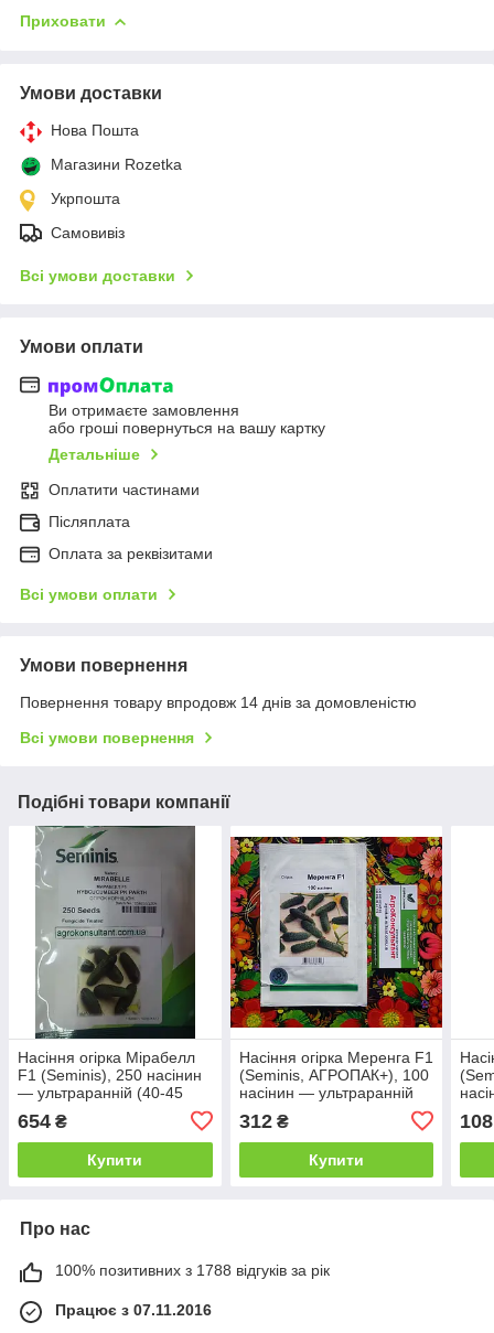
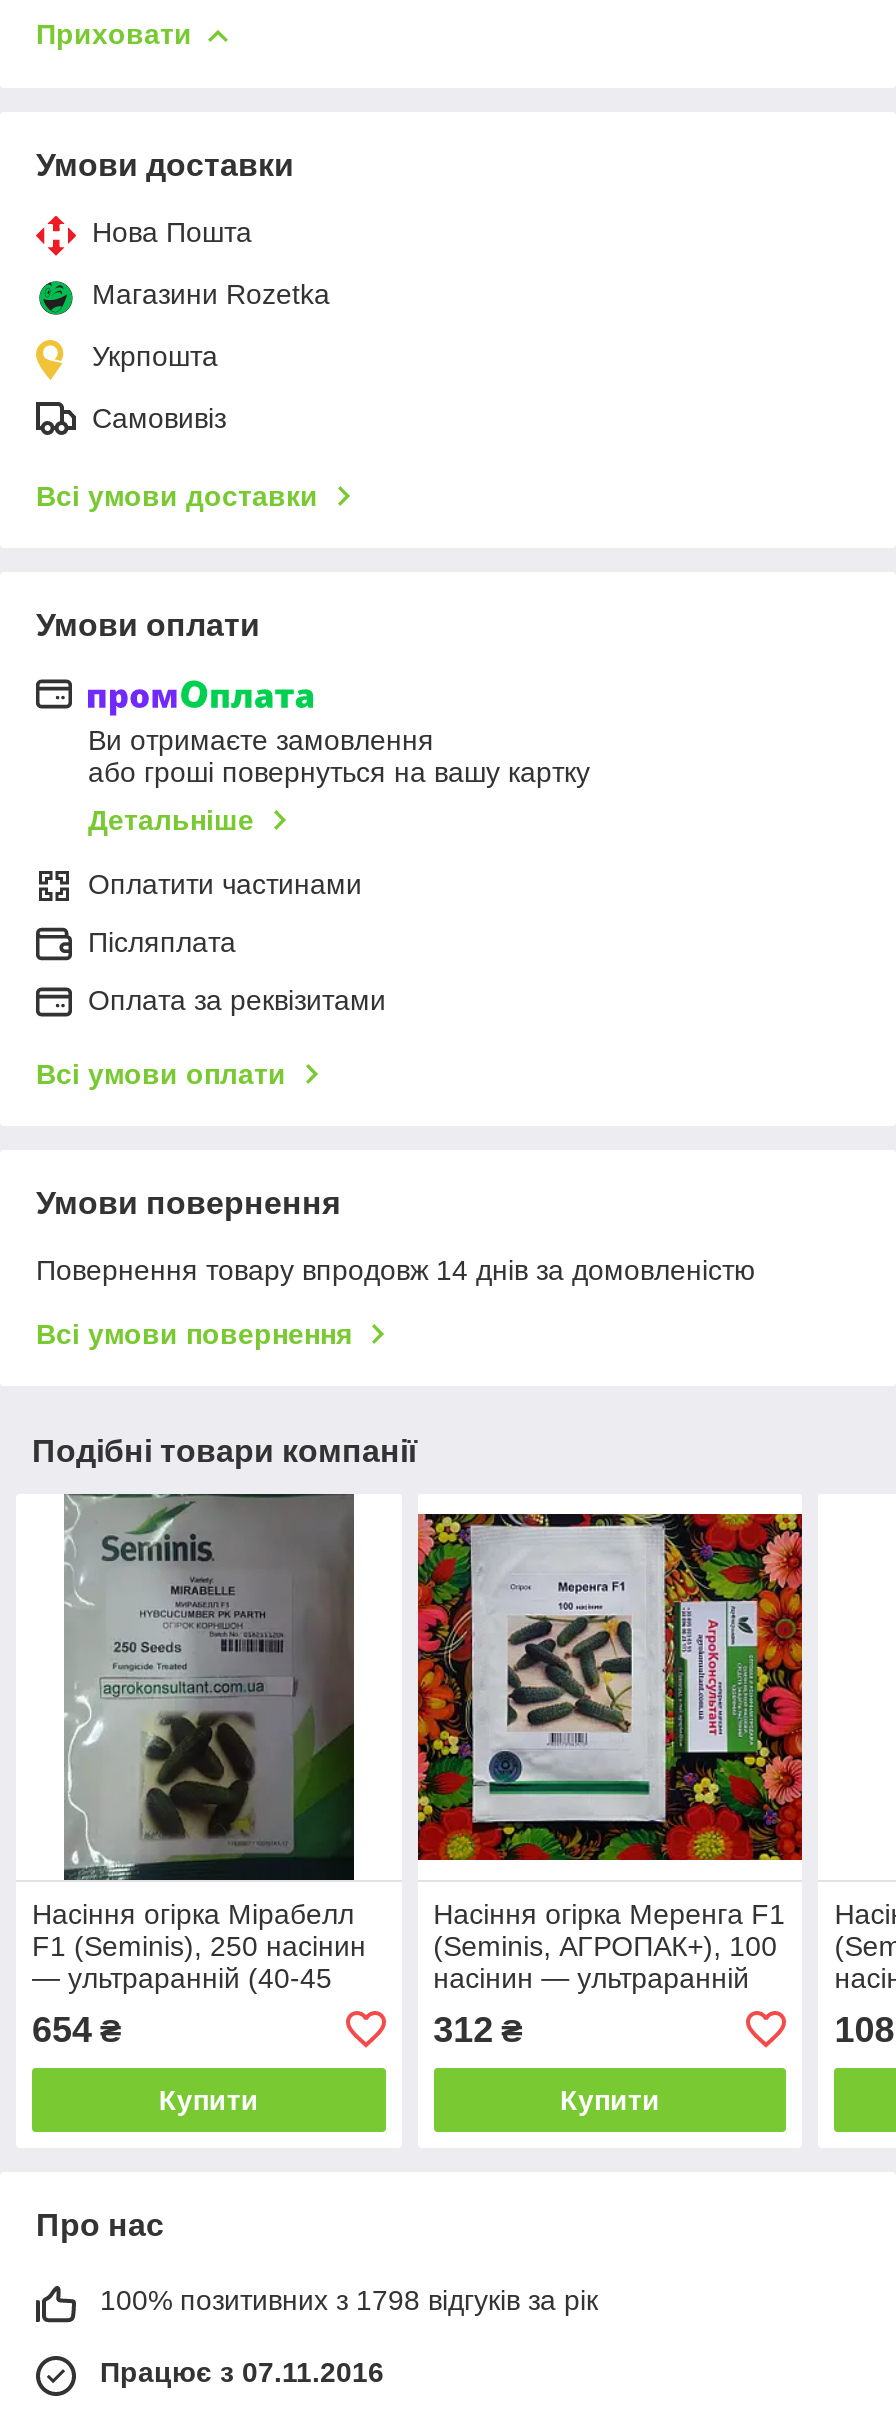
[55,1261,330,1279] 100% позитивних з 1788 відгуків за рік -> [100,2284,598,2316] 100% позитивних з 1798 відгуків за рік

